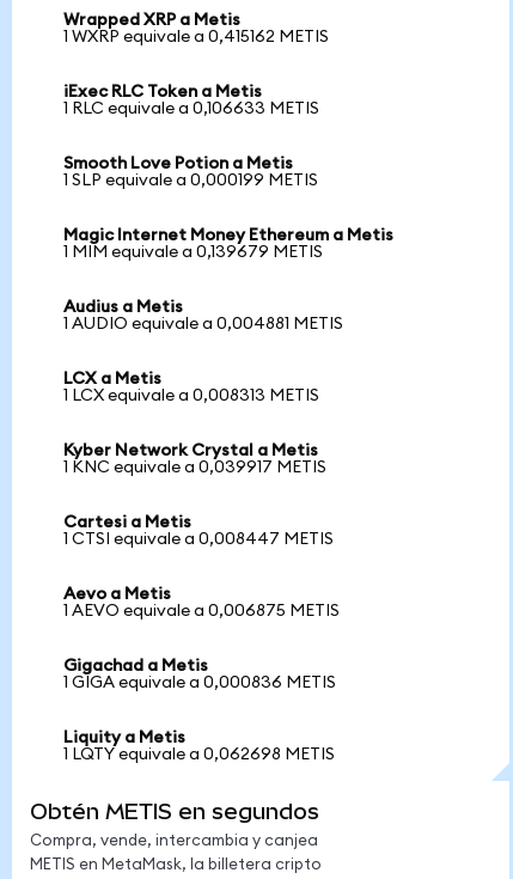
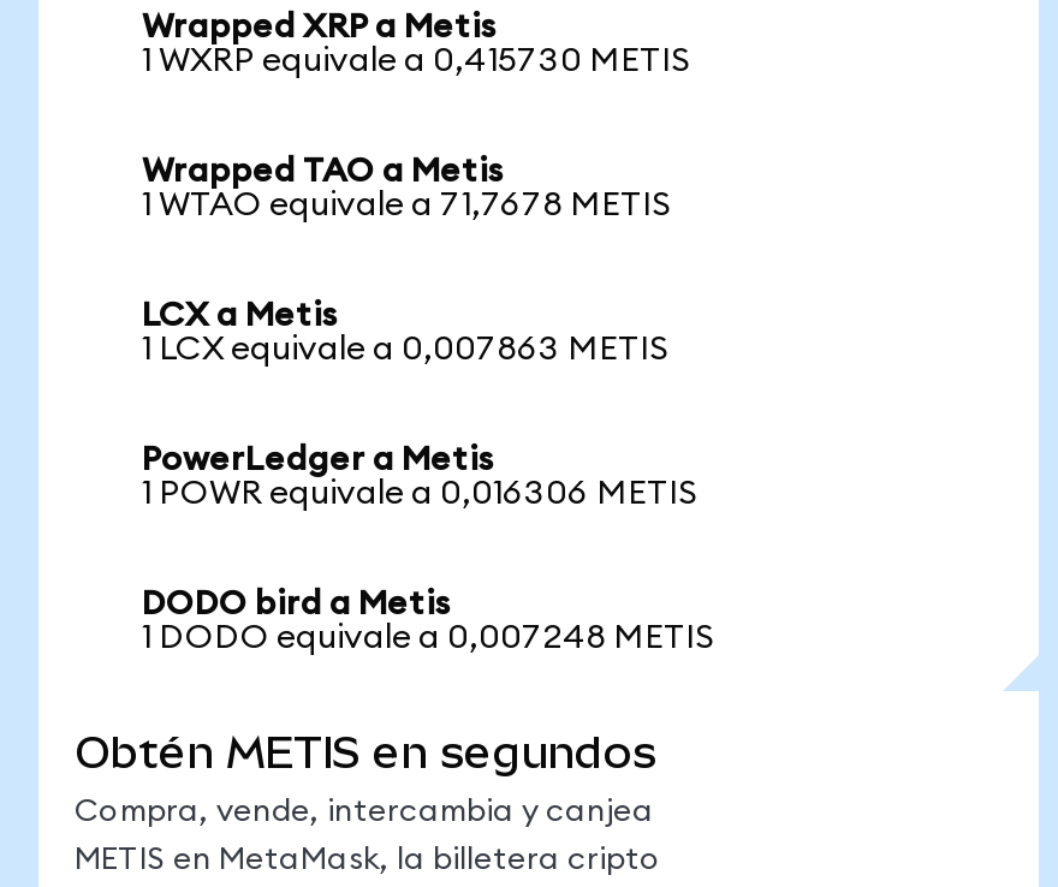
[63,29,393,332] 1 WXRP equivale a 0,415162 METIS | iExec RLC Token a Metis | 1 RLC equivale a 0,106633 METIS | Smooth Love Potion a Metis | 1 SLP equivale a 0,000199 METIS | Magic Internet Money Ethereum a Metis | 1 MIM equivale a 0,139679 METIS | Audius a Metis | 1 AUDIO equivale a 0,004881 METIS -> [142,44,690,222] 1 WXRP equivale a 0,415730 METIS | Wrapped TAO a Metis | 1 WTAO equivale a 71,7678 METIS
[63,387,340,763] 1 LCX equivale a 0,008313 METIS | Kyber Network Crystal a Metis | 1 KNC equivale a 0,039917 METIS | Cartesi a Metis | 1 CTSI equivale a 0,008447 METIS | Aevo a Metis | 1 AEVO equivale a 0,006875 METIS | Gigachad a Metis | 1 GIGA equivale a 0,000836 METIS | Liquity a Metis | 1 LQTY equivale a 0,062698 METIS -> [142,333,714,655] 1 LCX equivale a 0,007863 METIS | PowerLedger a Metis | 1 POWR equivale a 0,016306 METIS | DODO bird a Metis | 1 DODO equivale a 0,007248 METIS

